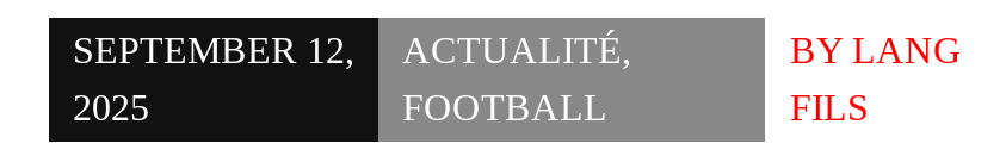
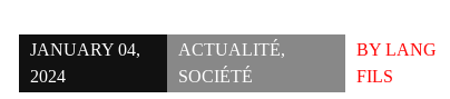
[73,30,354,128] SEPTEMBER 12, | 2025 -> [30,40,140,86] JANUARY 04, | 2024
[402,87,607,128] FOOTBALL -> [178,67,253,86] SOCIÉTÉ

